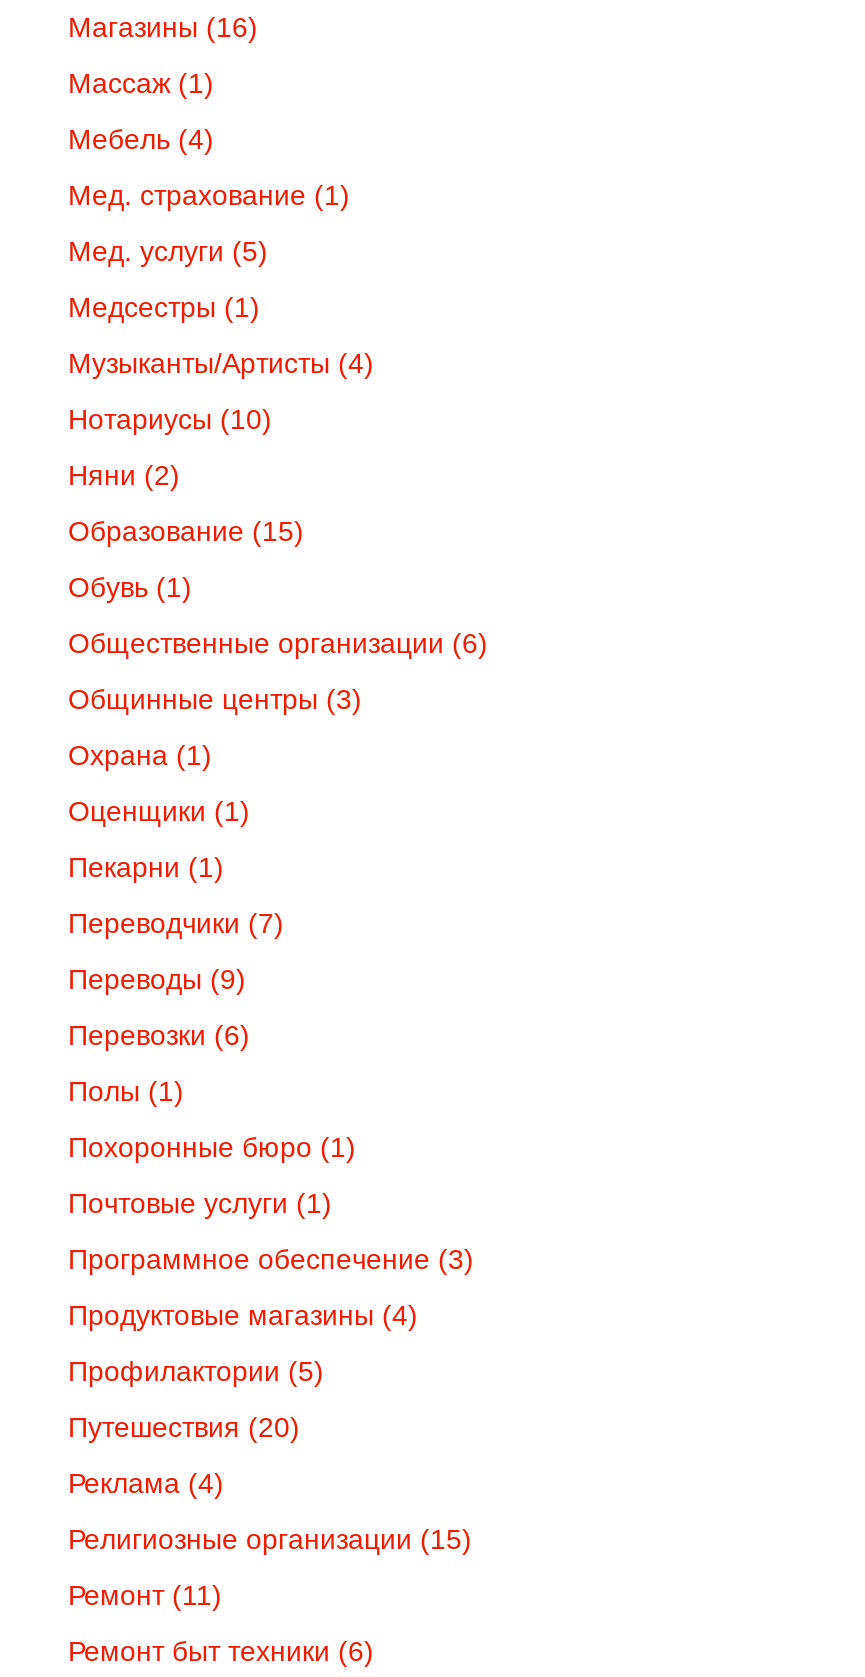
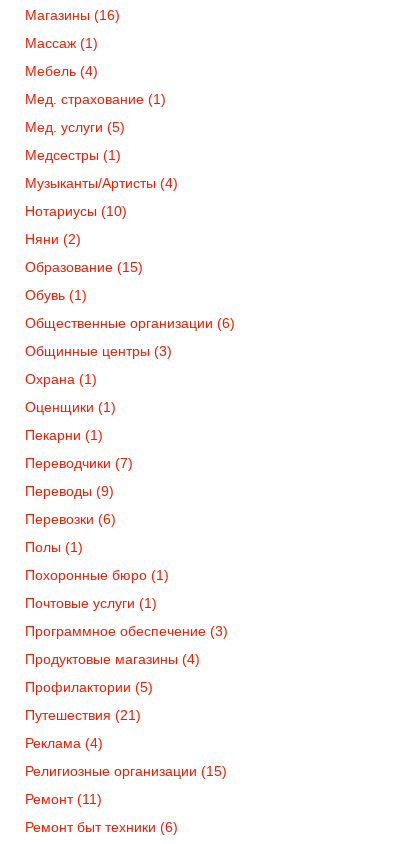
[68,1411,300,1443] Путешествия (20) -> [25,707,141,723] Путешествия (21)

